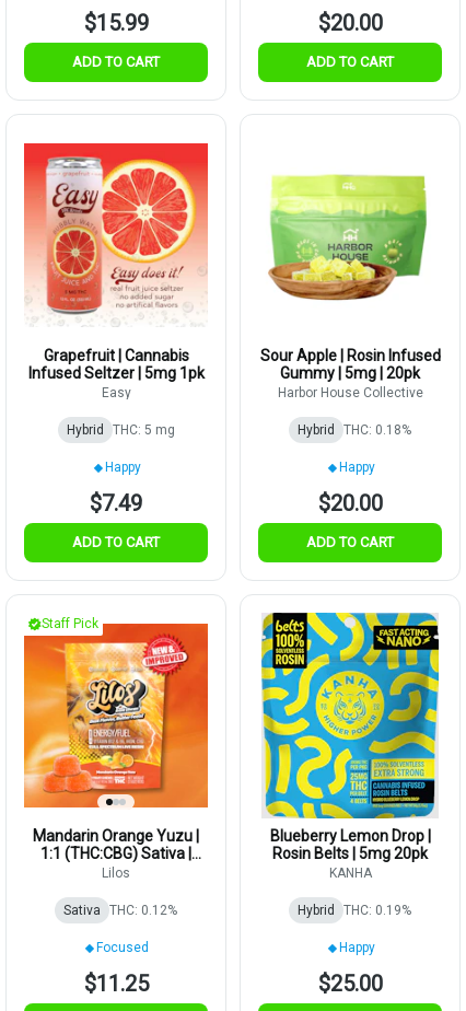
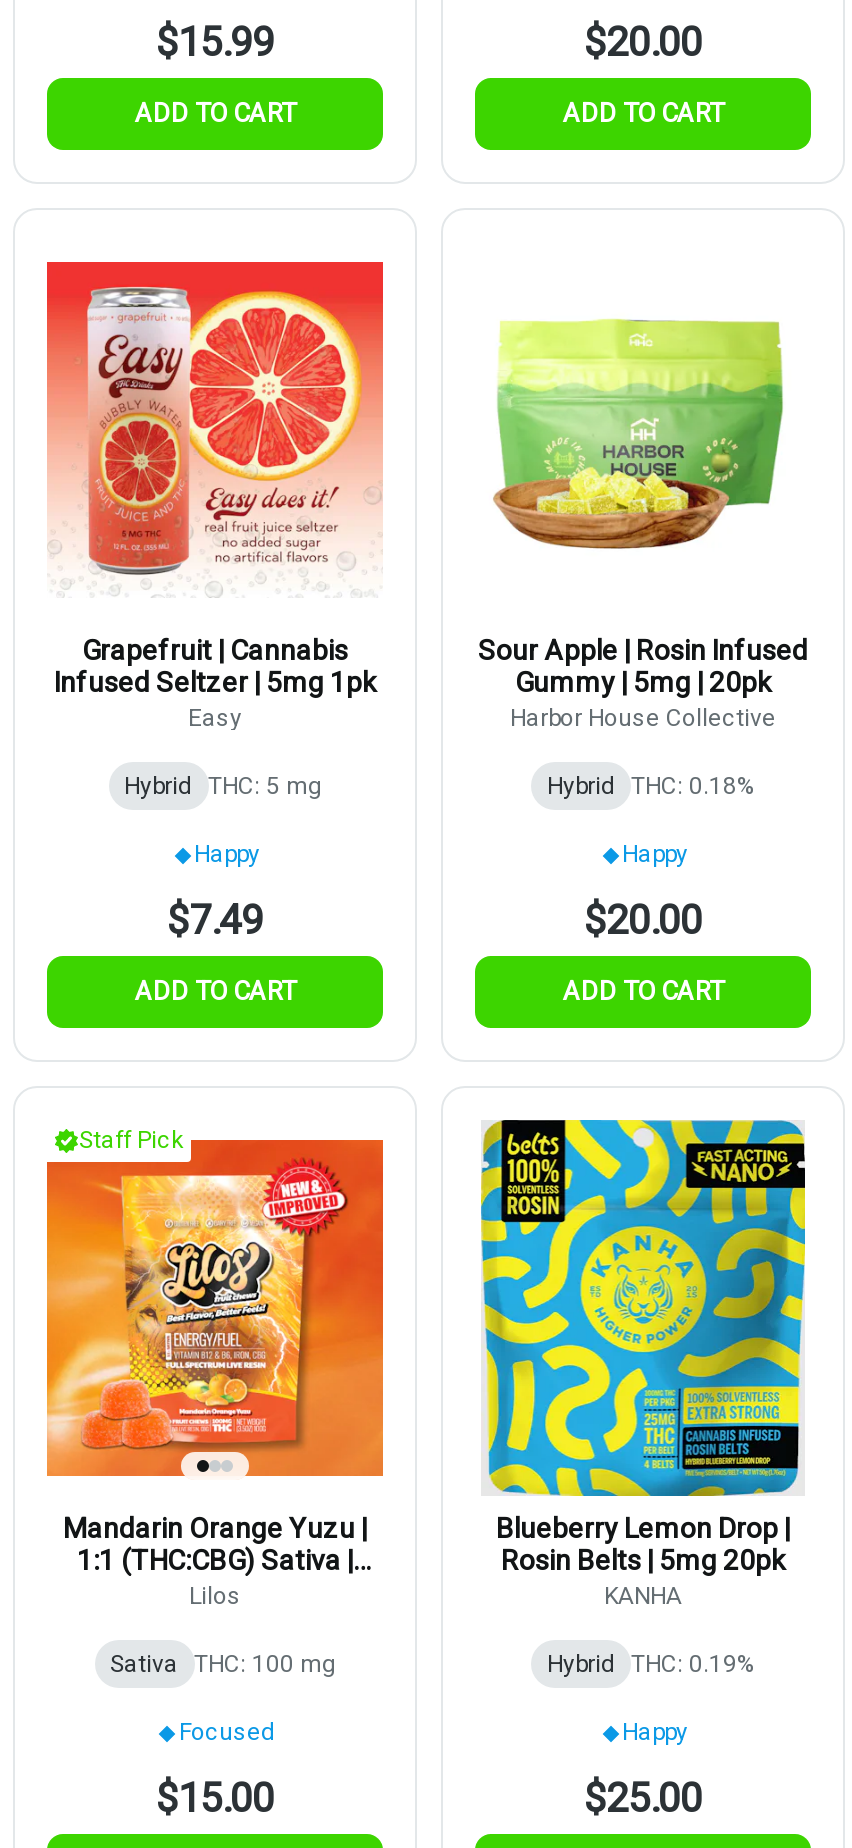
[63,903,177,918] Sativa THC: 0.12% -> [110,1650,336,1678] Sativa THC: 100 mg
[84,971,148,997] $11.25 -> [156,1774,274,1822] $15.00

